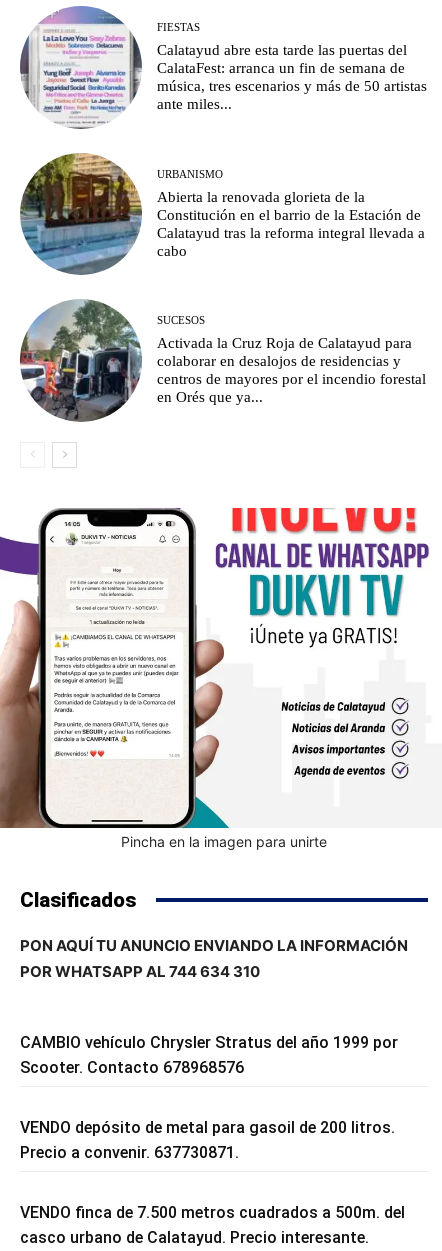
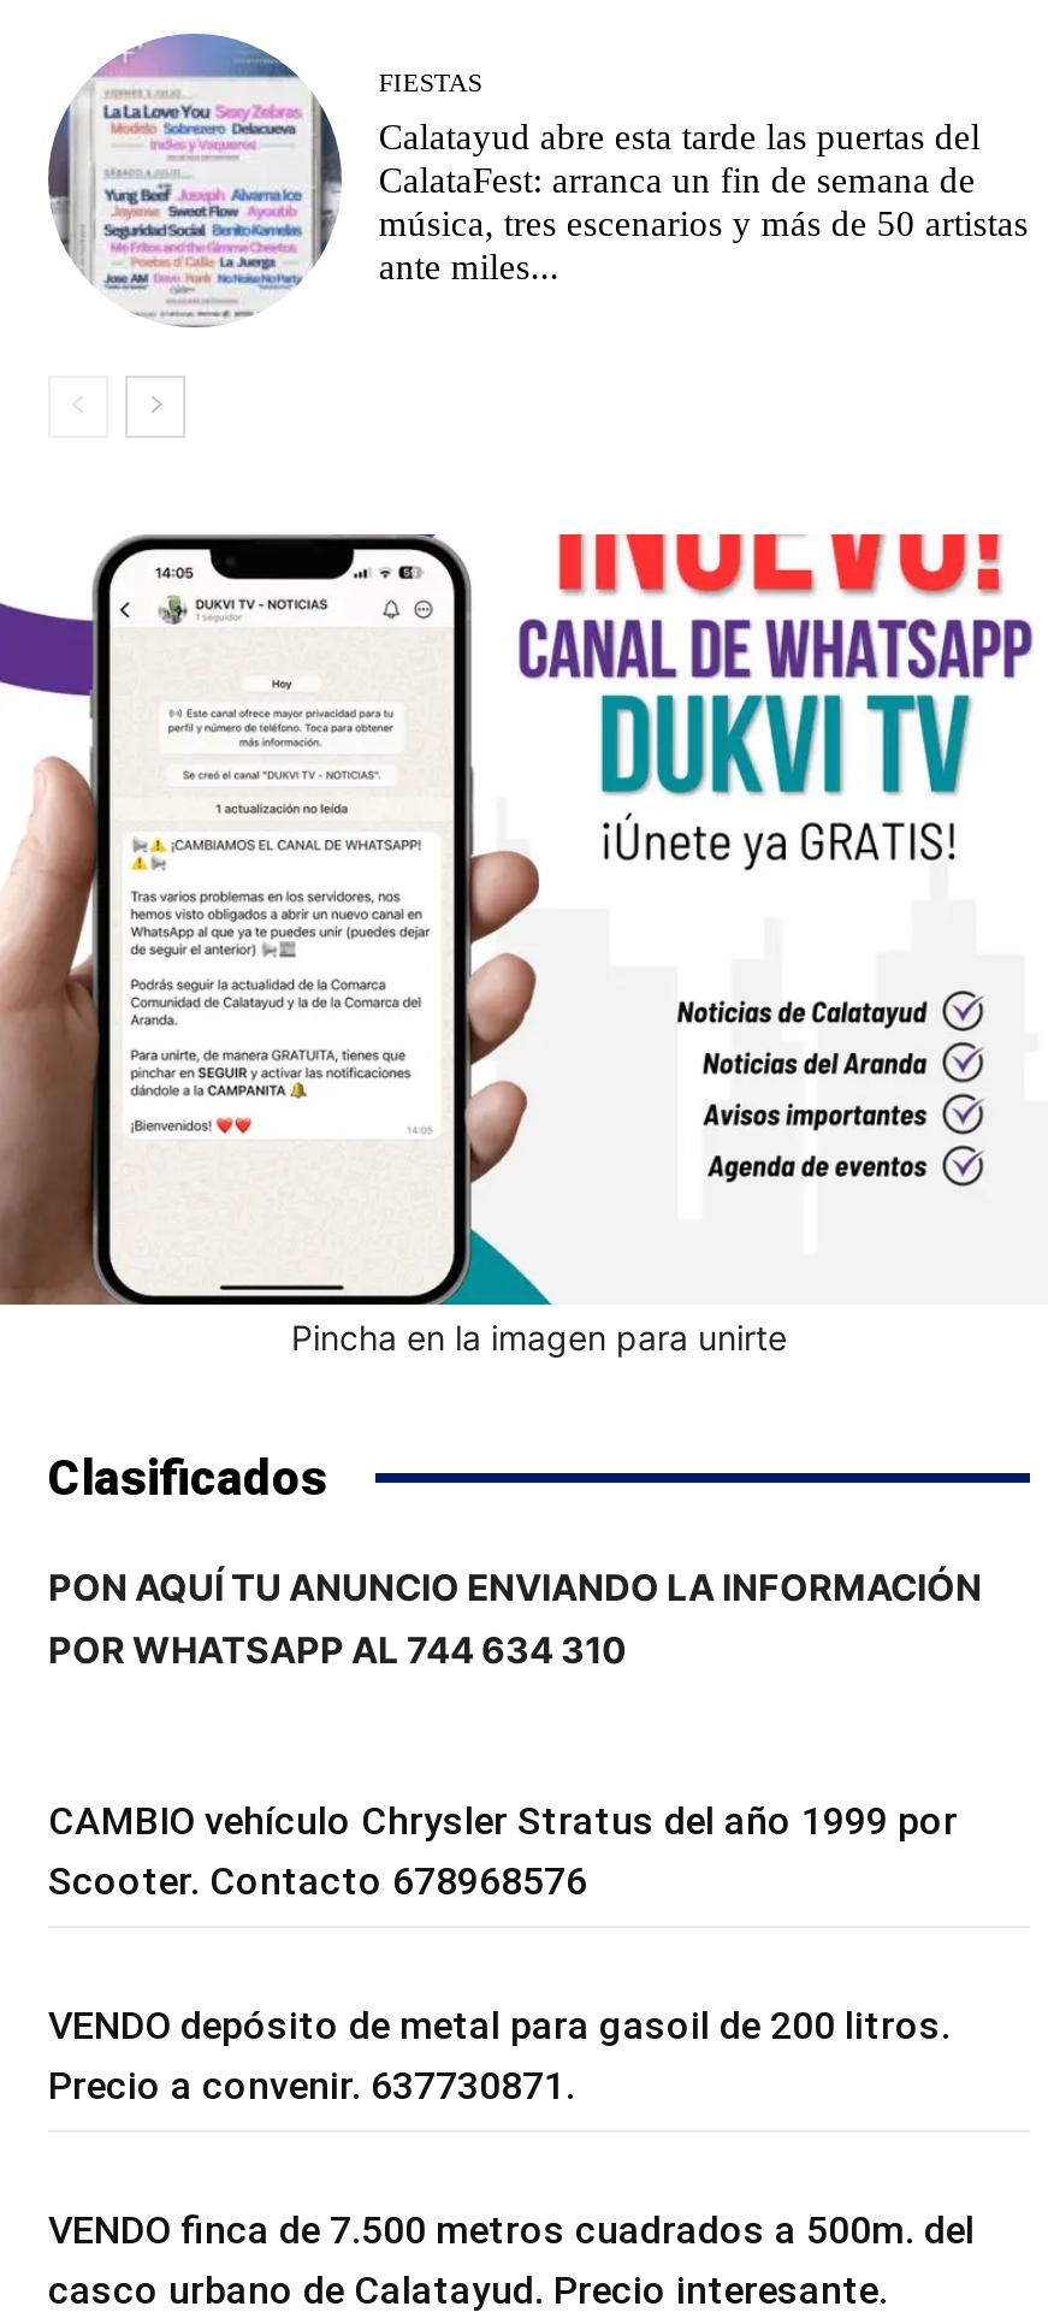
[19,152,425,276] [image] | URBANISMO | Abierta la renovada glorieta de la | Constitución en el barrio de la Estación de | Calatayud tras la reforma integral llevada a | cabo -> none
[20,299,426,422] [image] | SUCESOS | Activada la Cruz Roja de Calatayud para | colaborar en desalojos de residencias y | centros de mayores por el incendio forestal | en Orés que ya... -> none

